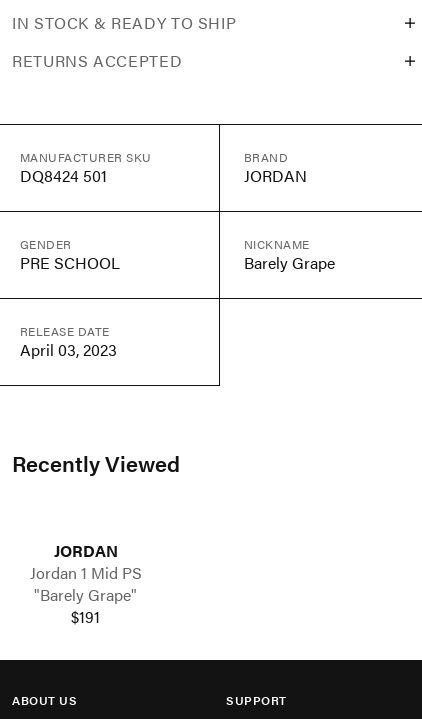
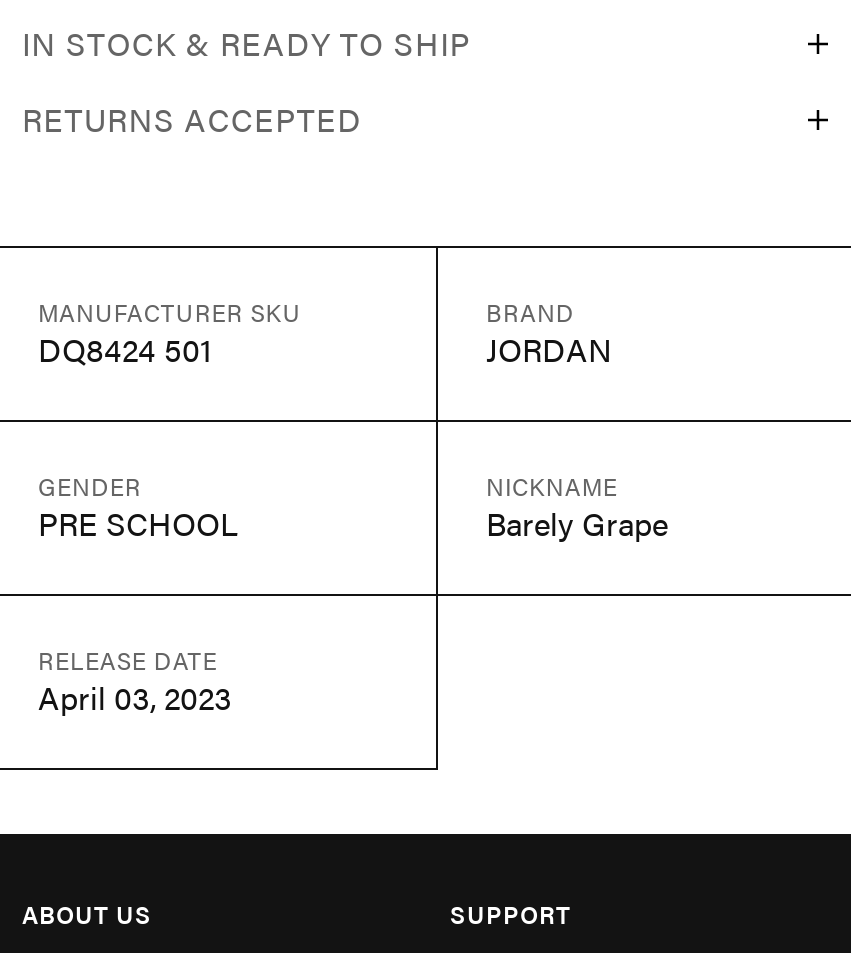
[12,447,180,628] Recently Viewed | JORDAN | Jordan 1 Mid PS | "Barely Grape" | $191 -> none

